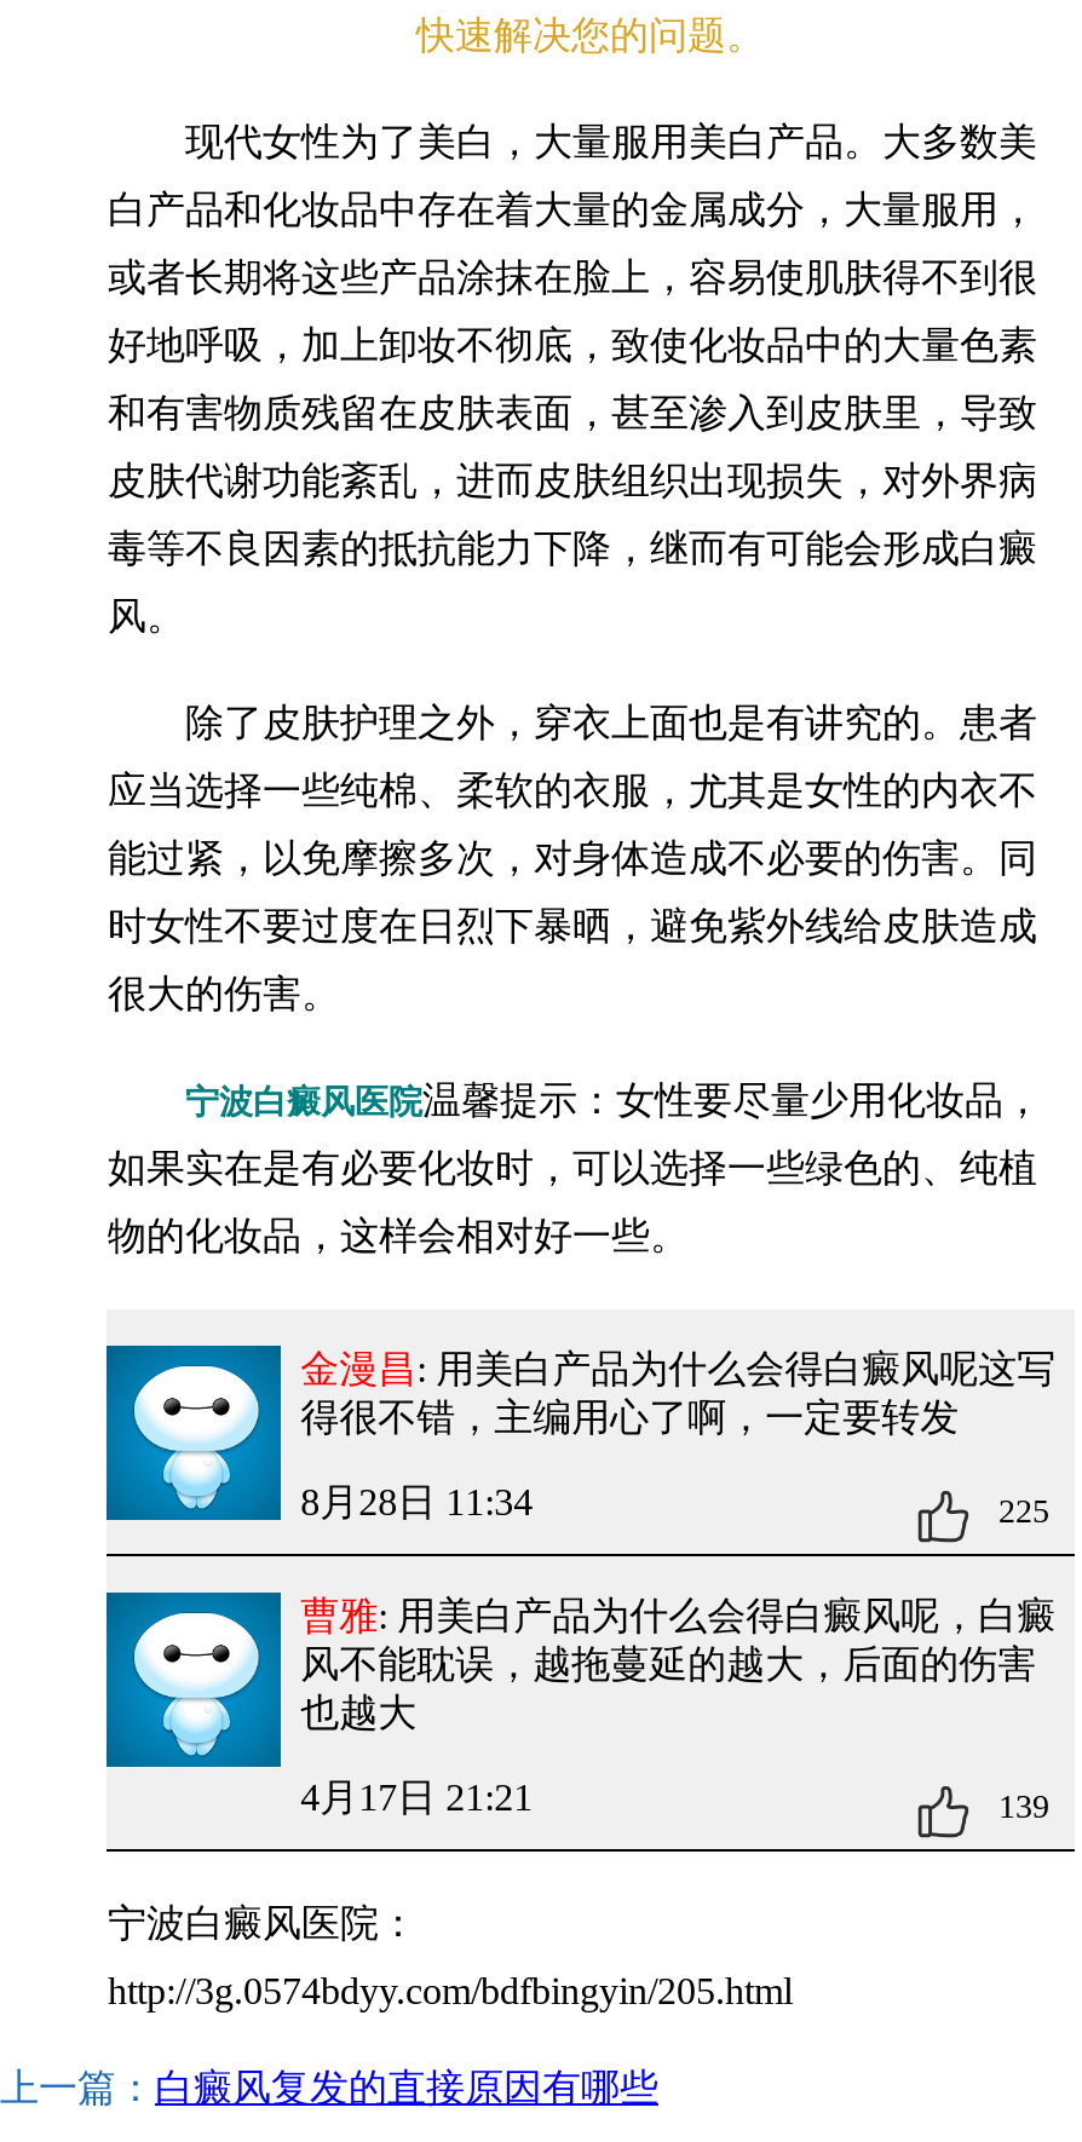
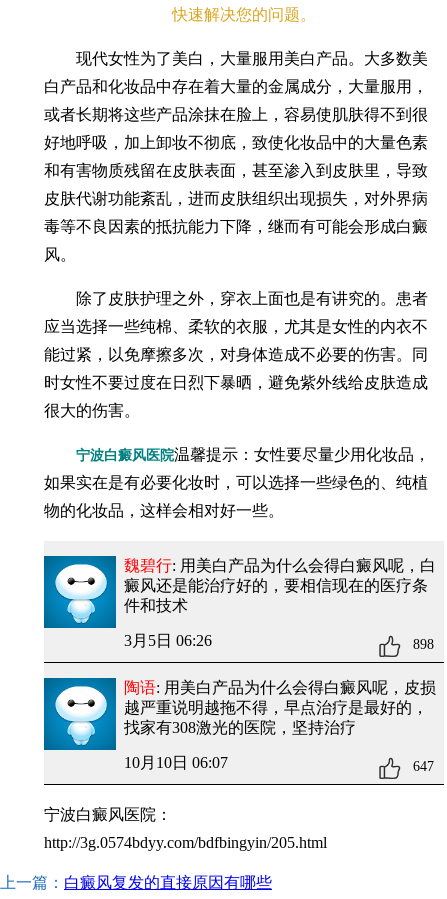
[300,1347,1056,1437] 金漫昌: 用美白产品为什么会得白癜风呢这写 | 得很不错，主编用心了啊，一定要转发 -> [124,557,436,614] 魏碧行: 用美白产品为什么会得白癜风呢，白 | 癜风还是能治疗好的，要相信现在的医疗条 | 件和技术
[300,1480,1049,1529] 8月28日 11:34 | 225 -> [124,632,433,652] 3月5日 06:26 | 898
[300,1594,1056,1732] 曹雅: 用美白产品为什么会得白癜风呢，白癜 | 风不能耽误，越拖蔓延的越大，后面的伤害 | 也越大 -> [124,679,436,736] 陶语: 用美白产品为什么会得白癜风呢，皮损 | 越严重说明越拖不得，早点治疗是最好的， | 找家有308激光的医院，坚持治疗
[300,1776,1049,1824] 4月17日 21:21 | 139 -> [124,754,433,774] 10月10日 06:07 | 647

